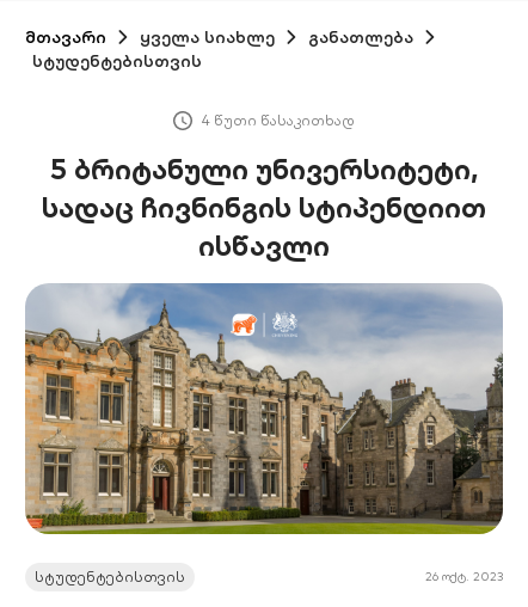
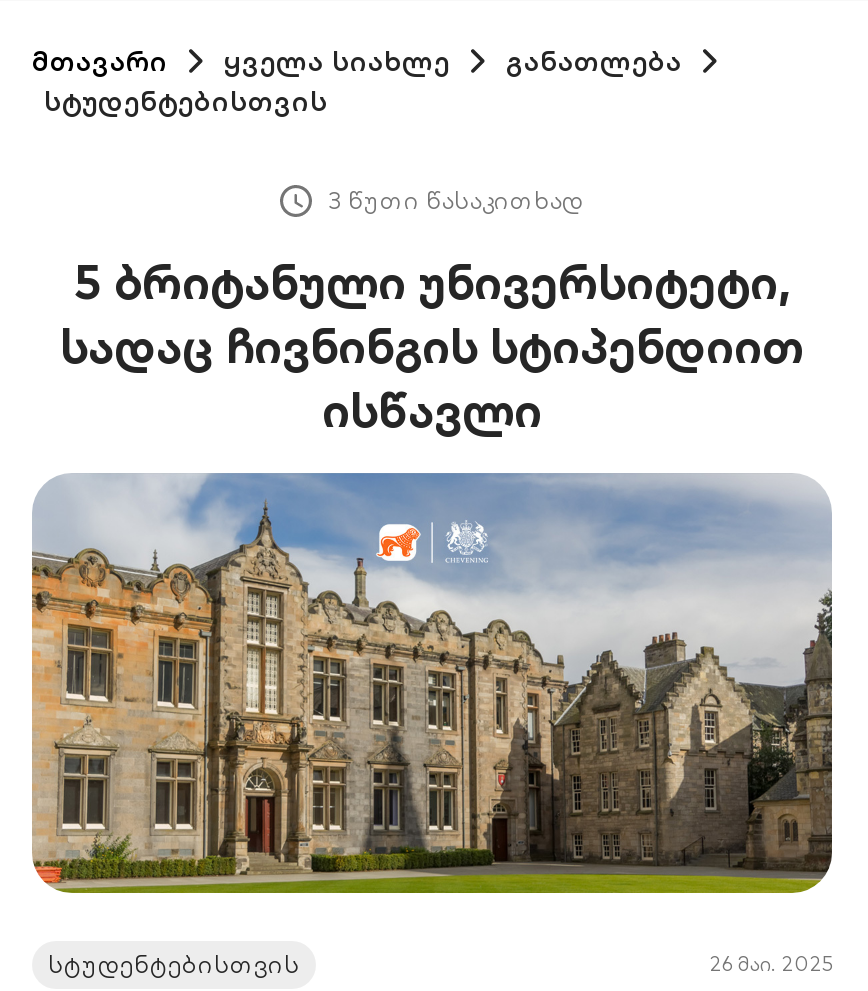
[202,111,355,129] 4 წუთი წასაკითხად -> [328,185,584,215] 3 წუთი წასაკითხად
[425,569,503,584] 26 ოქტ. 2023 -> [710,951,832,977] 26 მაი. 2025

